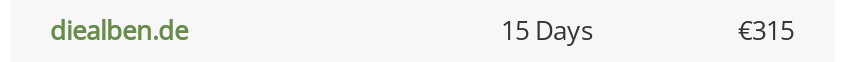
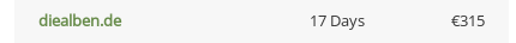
[501,12,593,48] 15 Days -> [309,10,364,31] 17 Days

